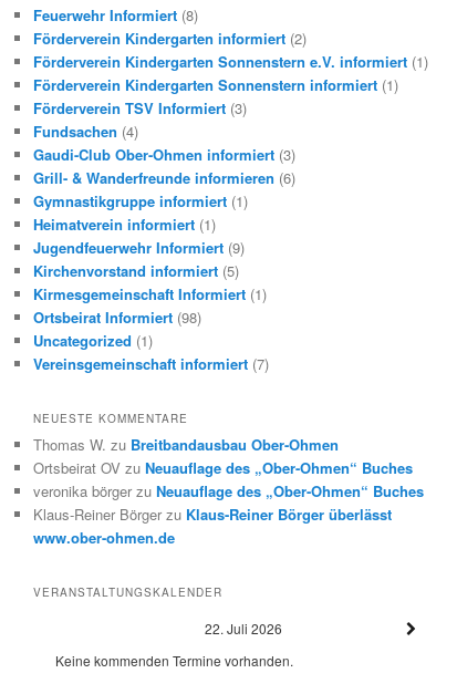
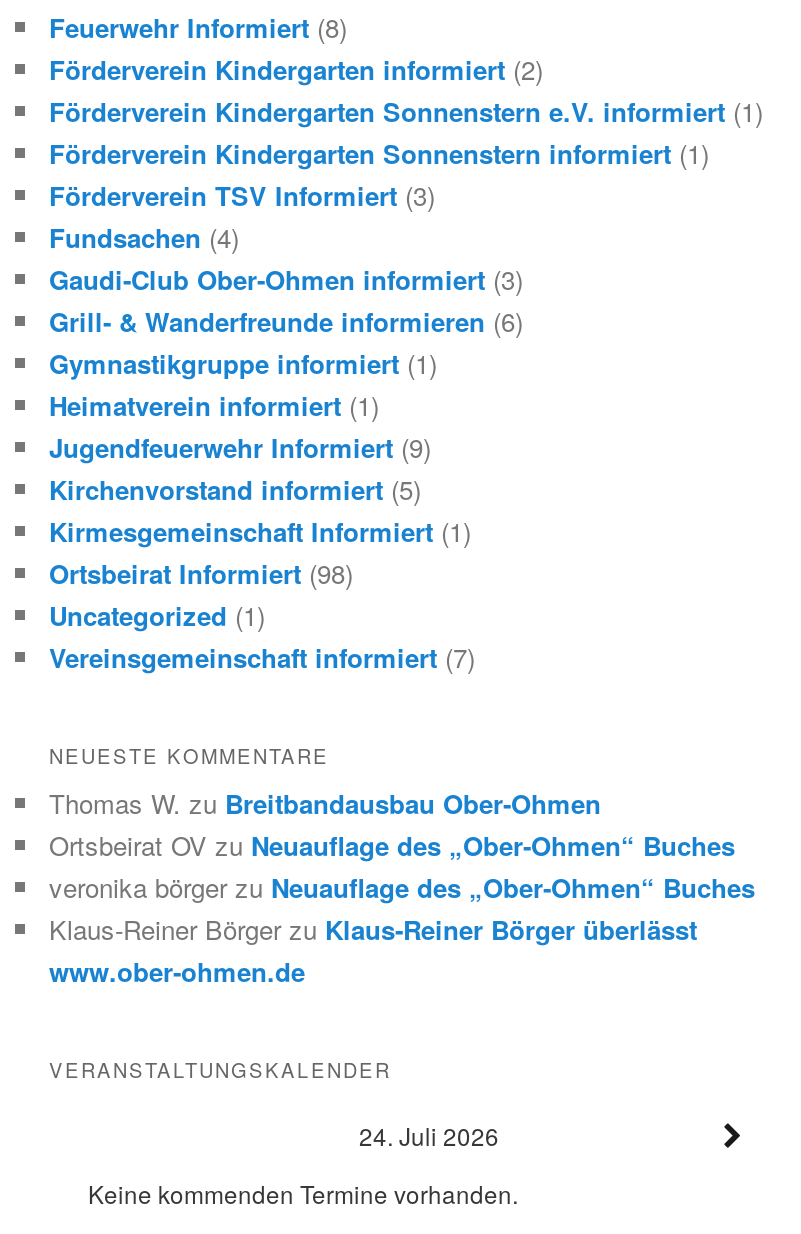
[205,619,282,638] 22. Juli 2026 -> [359,1119,499,1153] 24. Juli 2026

